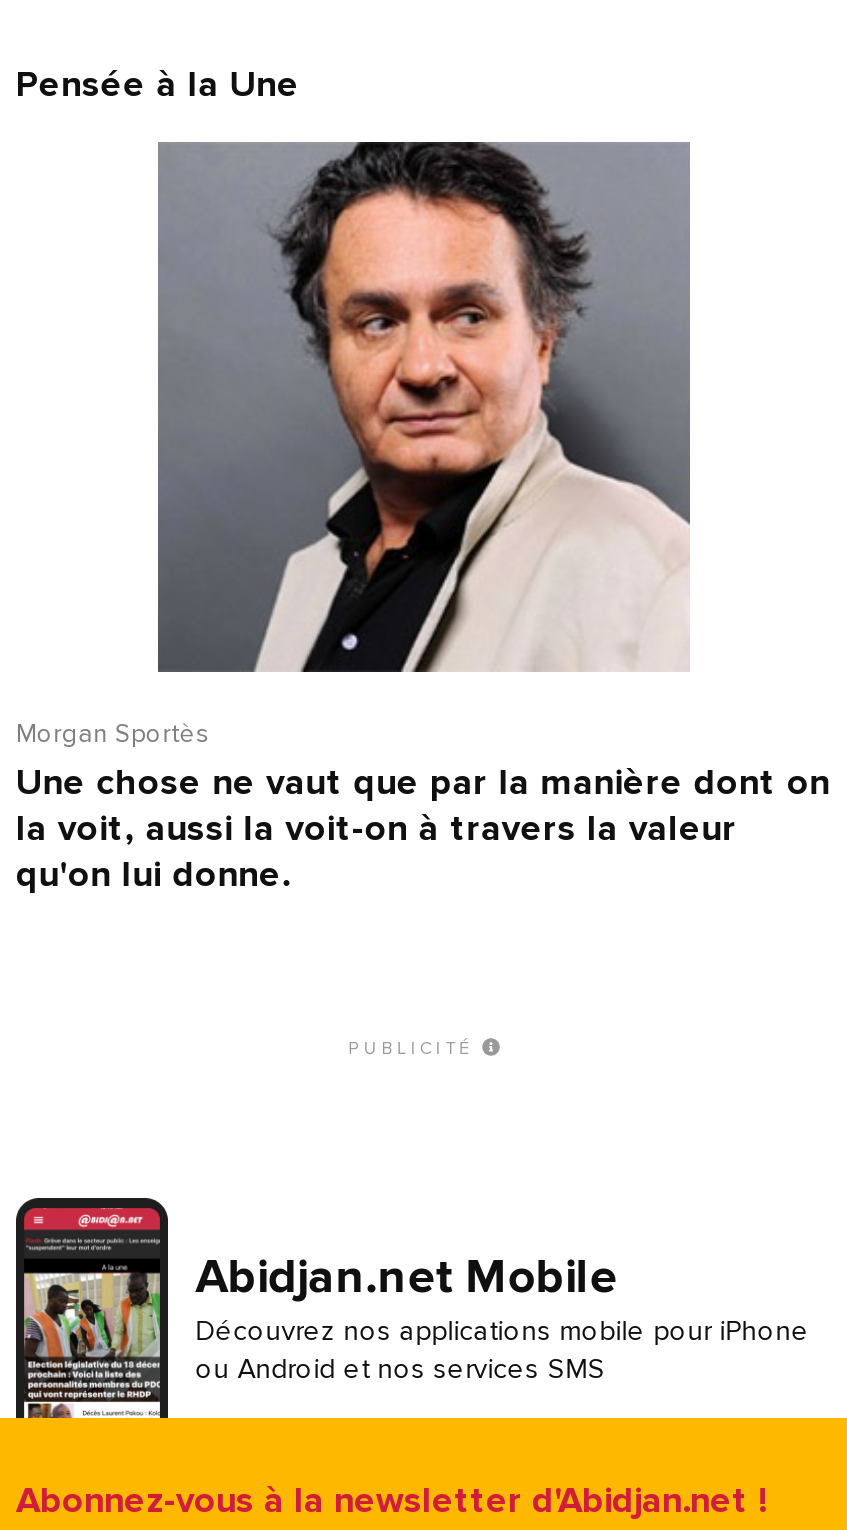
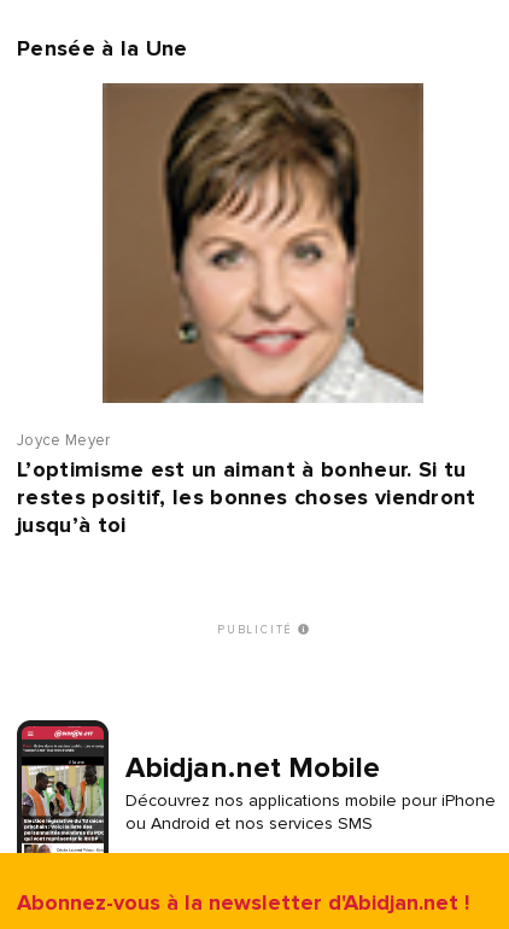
[16,141,830,895] [image] | Morgan Sportès | Une chose ne vaut que par la manière dont on | la voit, aussi la voit-on à travers la valeur | qu'on lui donne. -> [17,83,476,538] [image] | Joyce Meyer | L’optimisme est un aimant à bonheur. Si tu | restes positif, les bonnes choses viendront | jusqu’à toi

